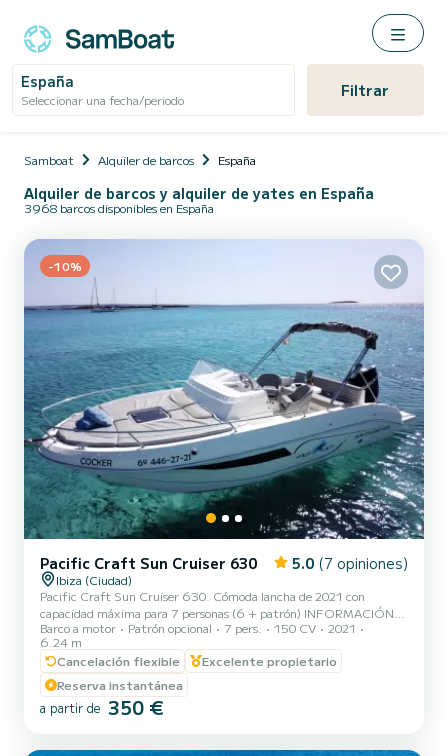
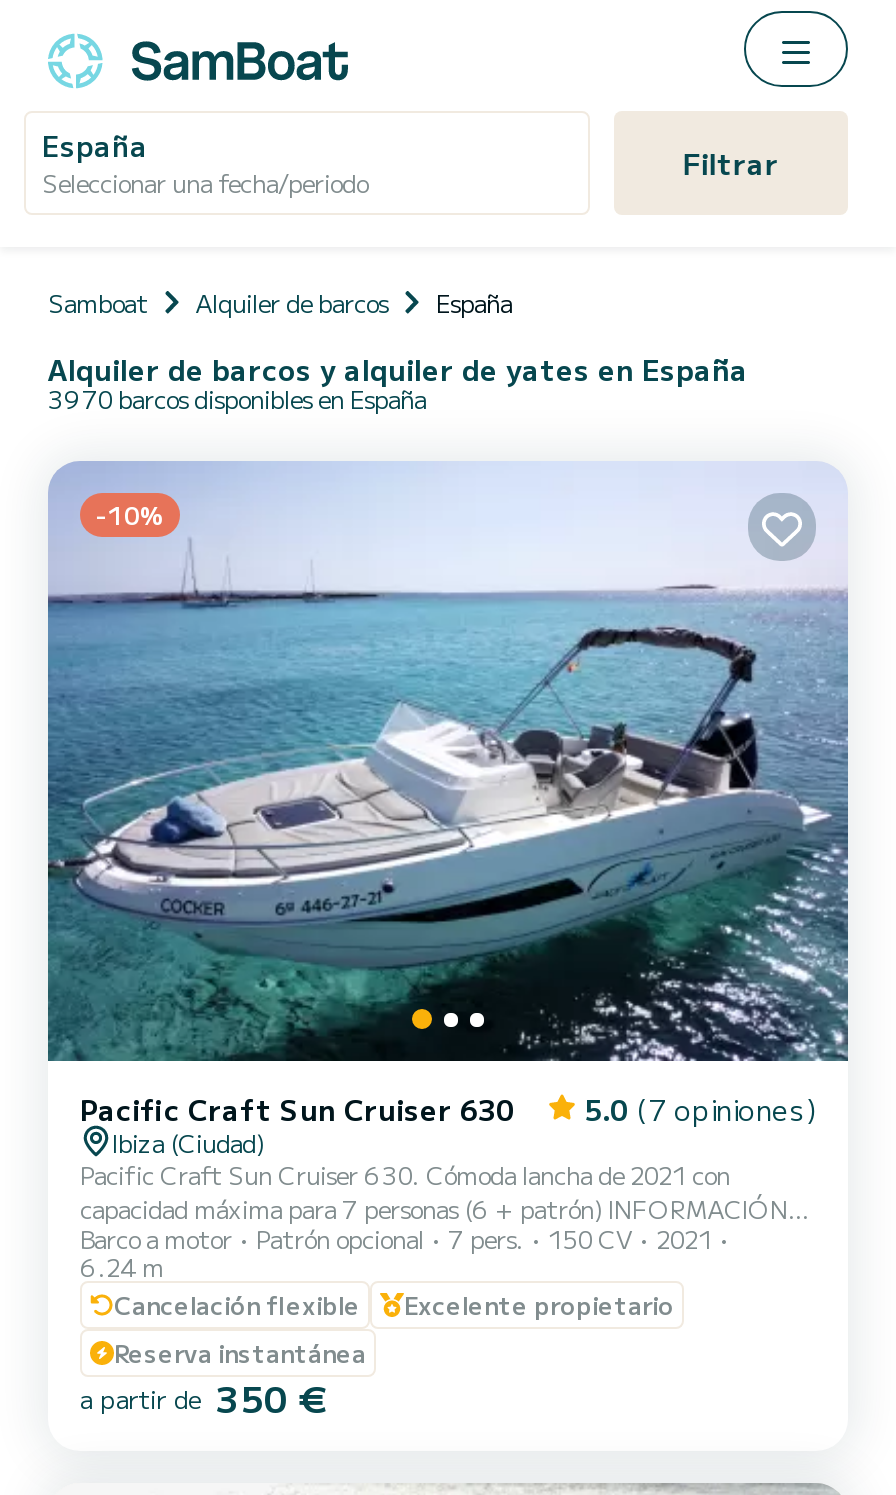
[24,199,214,216] 3968 barcos disponibles en España -> [48,381,426,415] 3970 barcos disponibles en España

